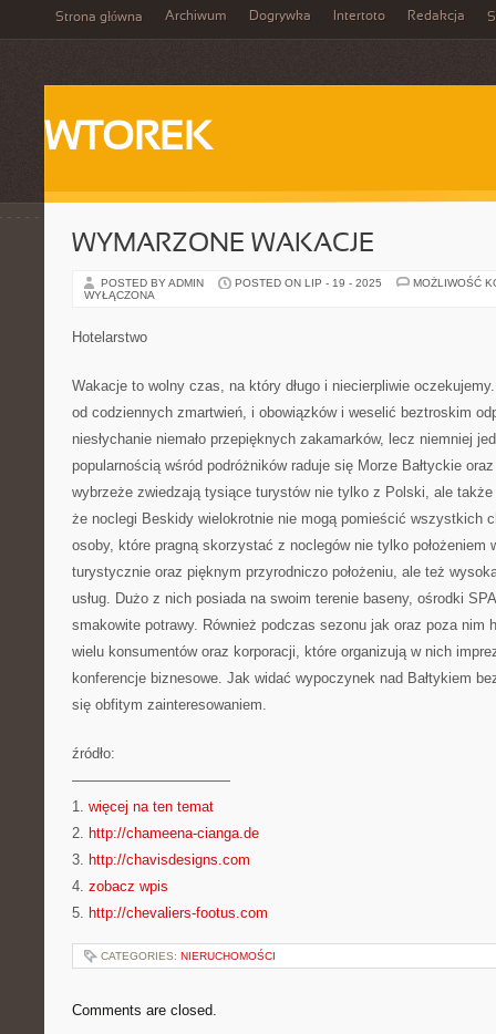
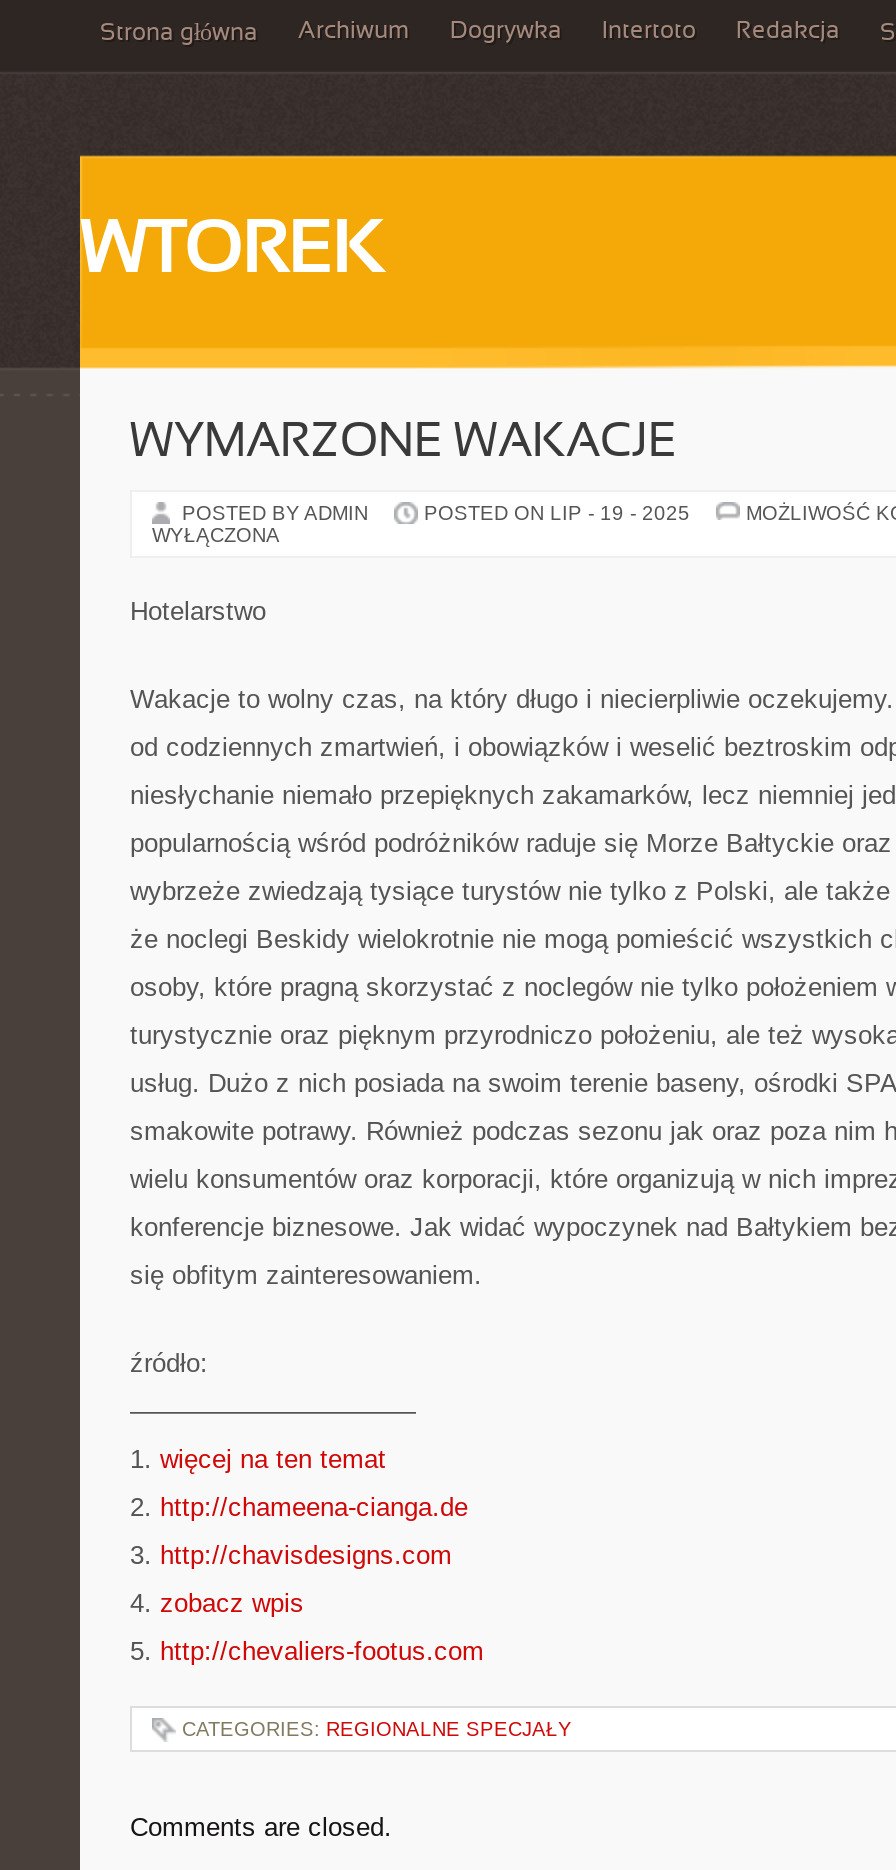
[101,950,276,962] CATEGORIES: NIERUCHOMOŚCI -> [182,1718,572,1740] CATEGORIES: REGIONALNE SPECJAŁY

